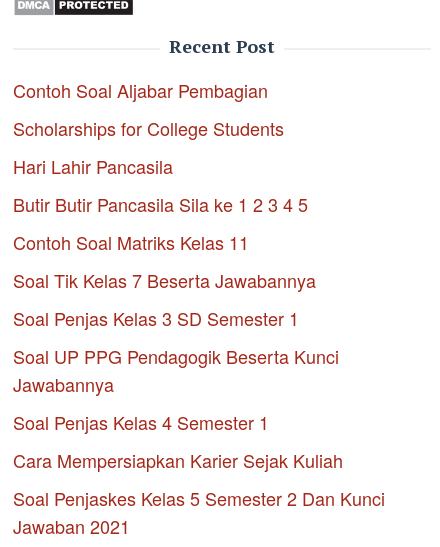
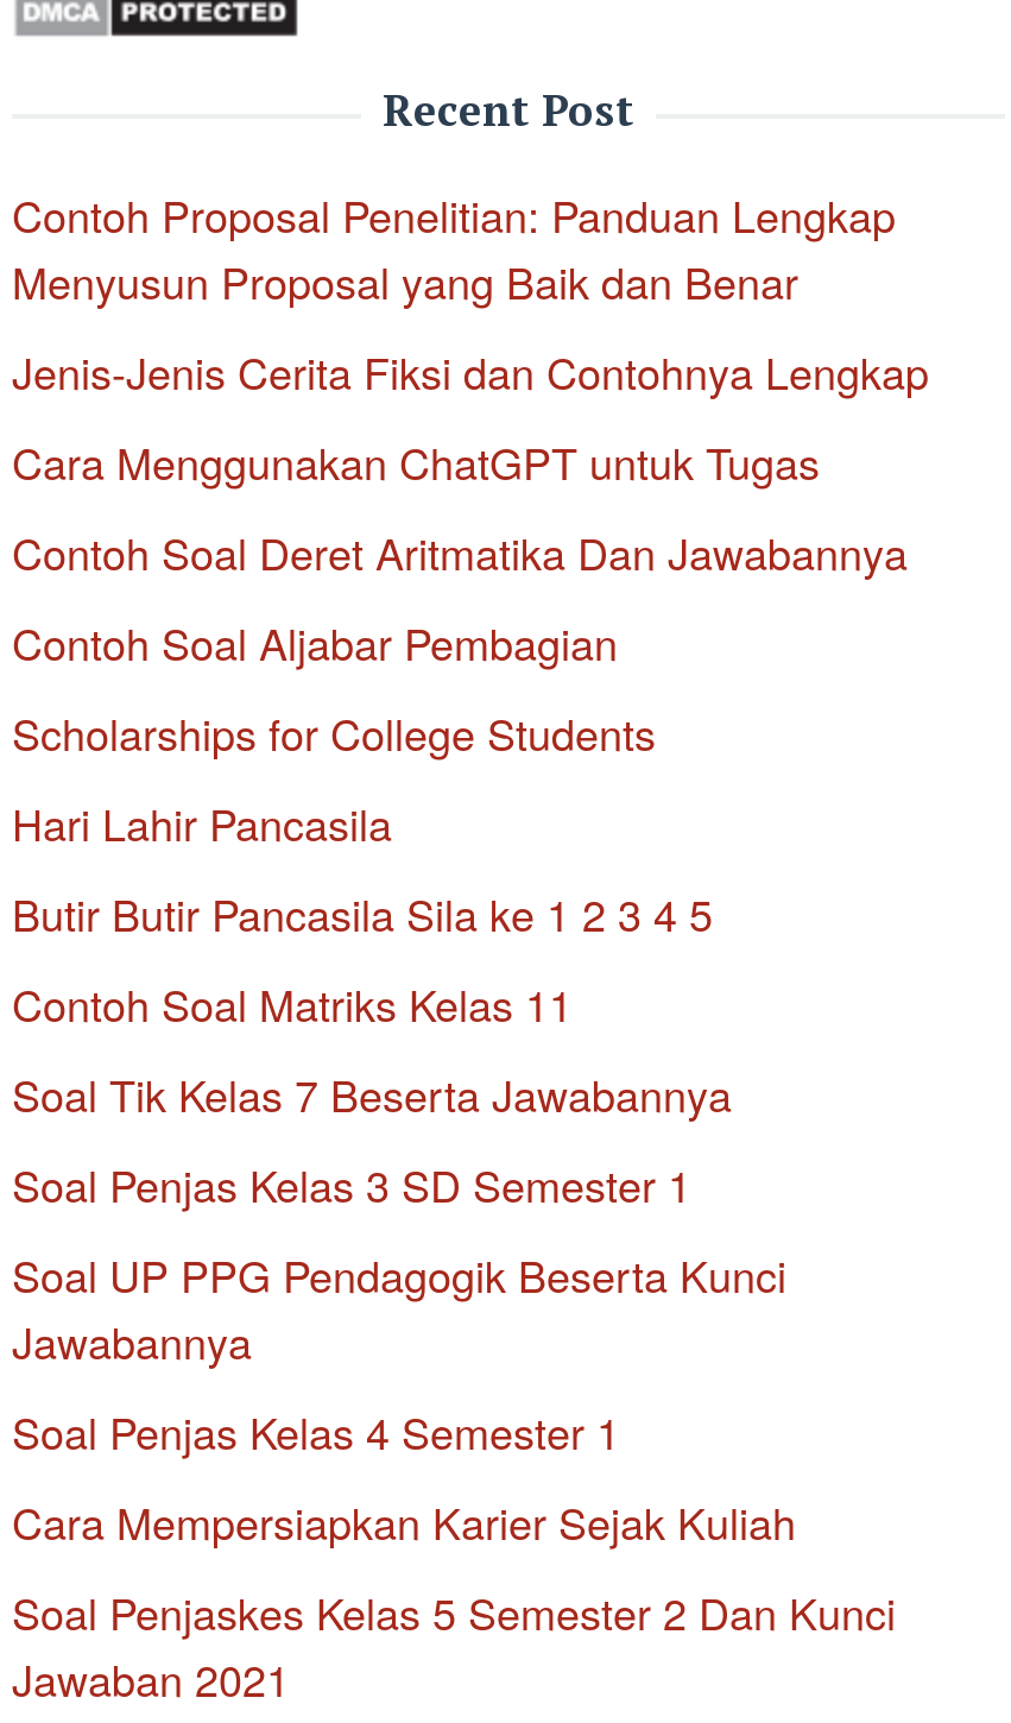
none -> [12,184,929,583] Contoh Proposal Penelitian: Panduan Lengkap | Menyusun Proposal yang Baik dan Benar | Jenis-Jenis Cerita Fiksi dan Contohnya Lengkap | Cara Menggunakan ChatGPT untuk Tugas | Contoh Soal Deret Aritmatika Dan Jawabannya

